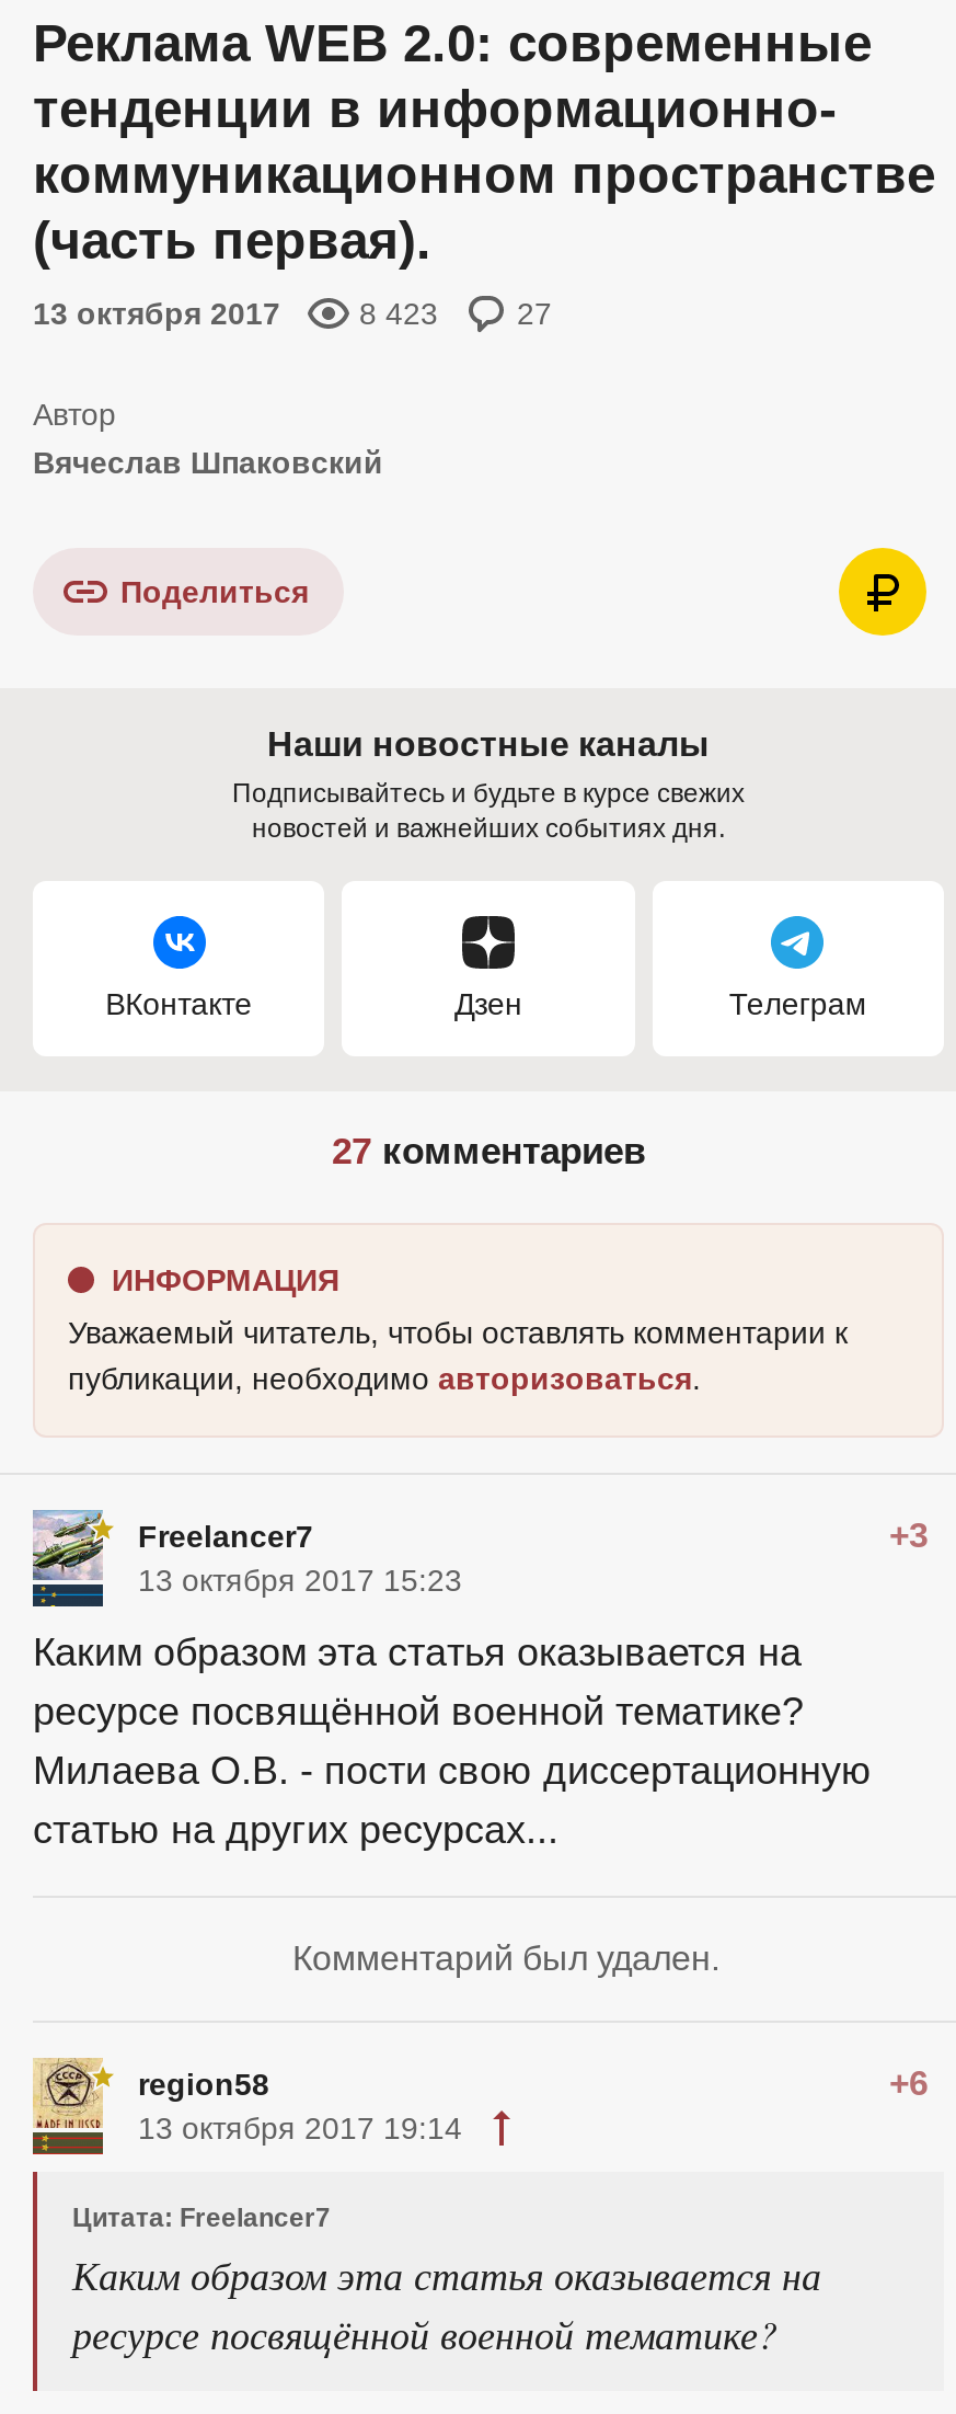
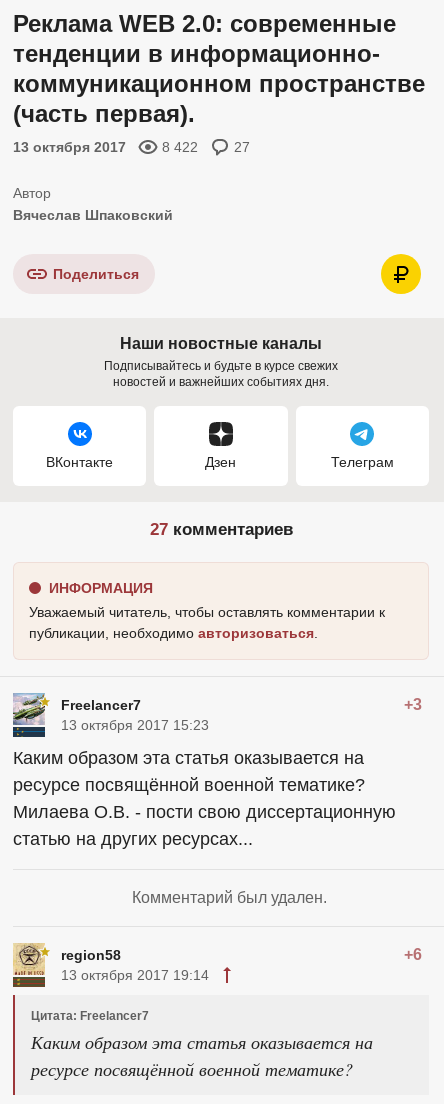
[359,296,438,331] 8 423 -> [162,139,198,155] 8 422

